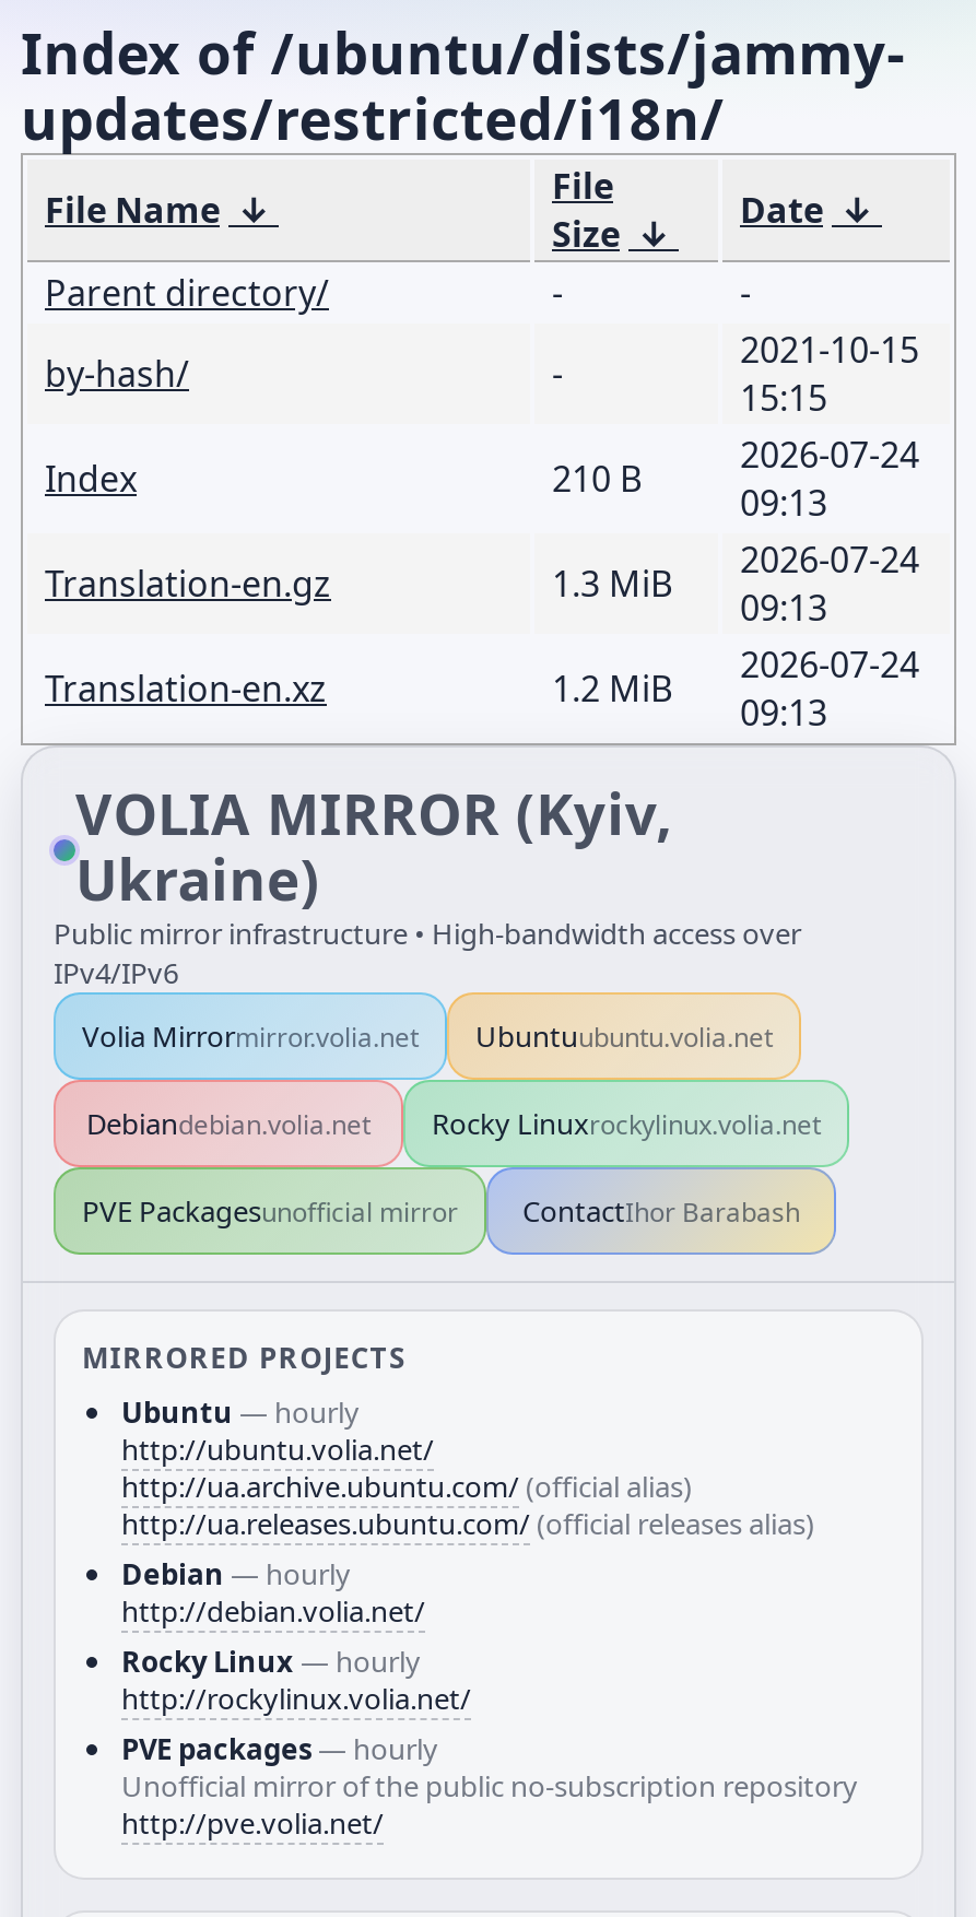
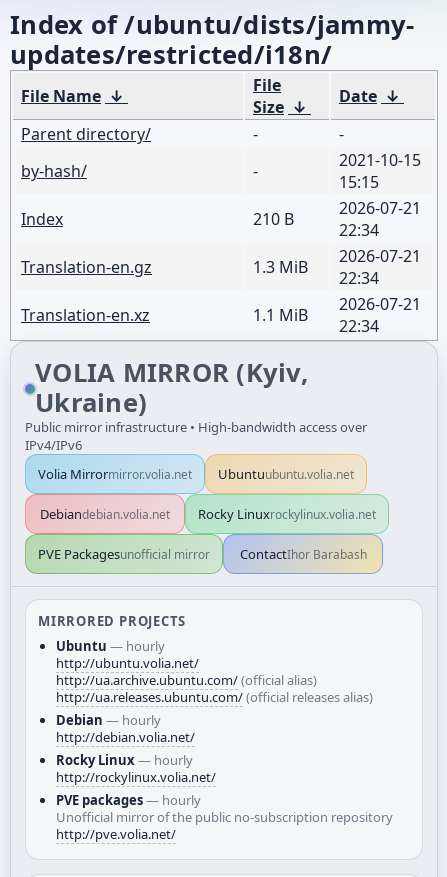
[740,431,919,479] 2026-07-24 -> [339,197,421,219] 2026-07-21
[740,479,827,527] 09:13 -> [339,219,379,241] 22:34
[740,536,919,584] 2026-07-24 -> [339,245,421,267] 2026-07-21
[740,584,827,632] 09:13 -> [339,267,379,289] 22:34
[740,640,919,689] 2026-07-24 -> [339,293,421,315] 2026-07-21
[552,665,672,713] 1.2 MiB -> [253,304,308,326] 1.1 MiB
[740,689,827,737] 09:13 -> [339,315,379,337] 22:34

